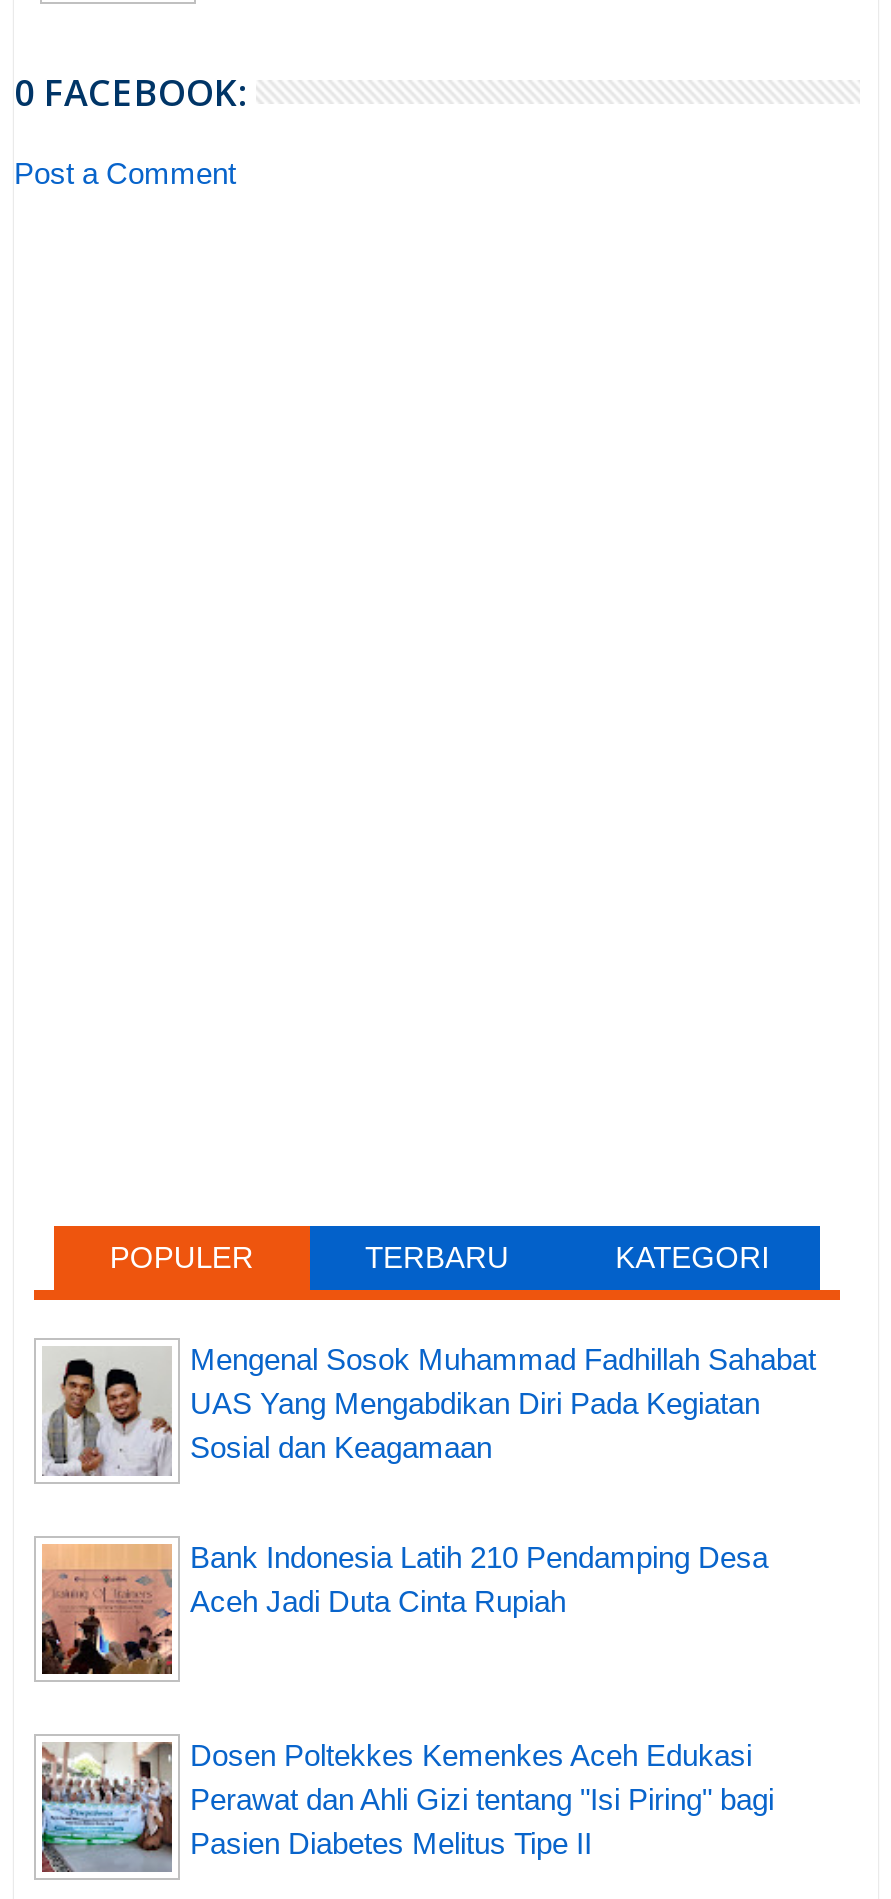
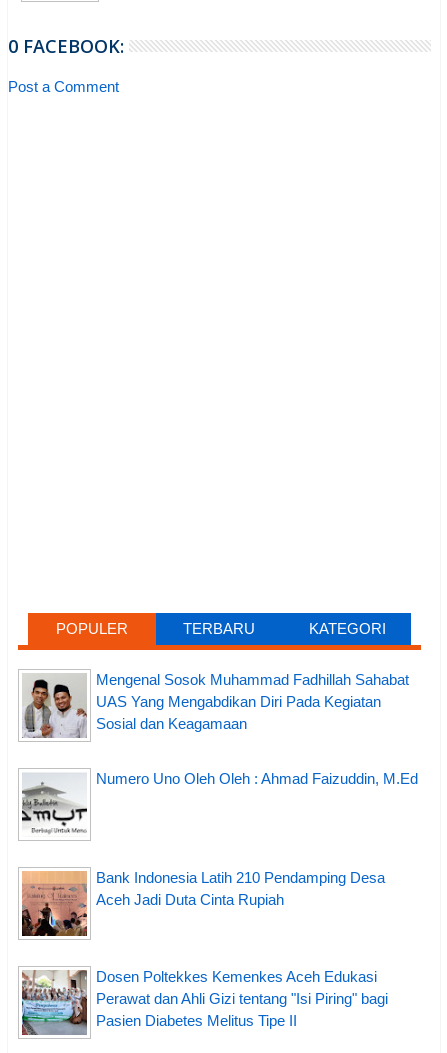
none -> [22,770,418,837] [image] | Numero Uno Oleh Oleh : Ahmad Faizuddin, M.Ed

